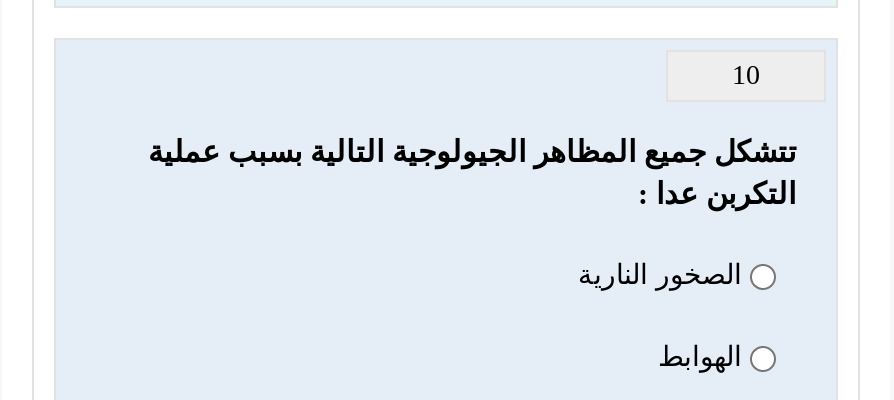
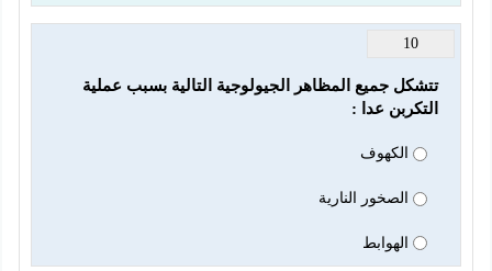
none -> [360,145,409,162] الكهوف

